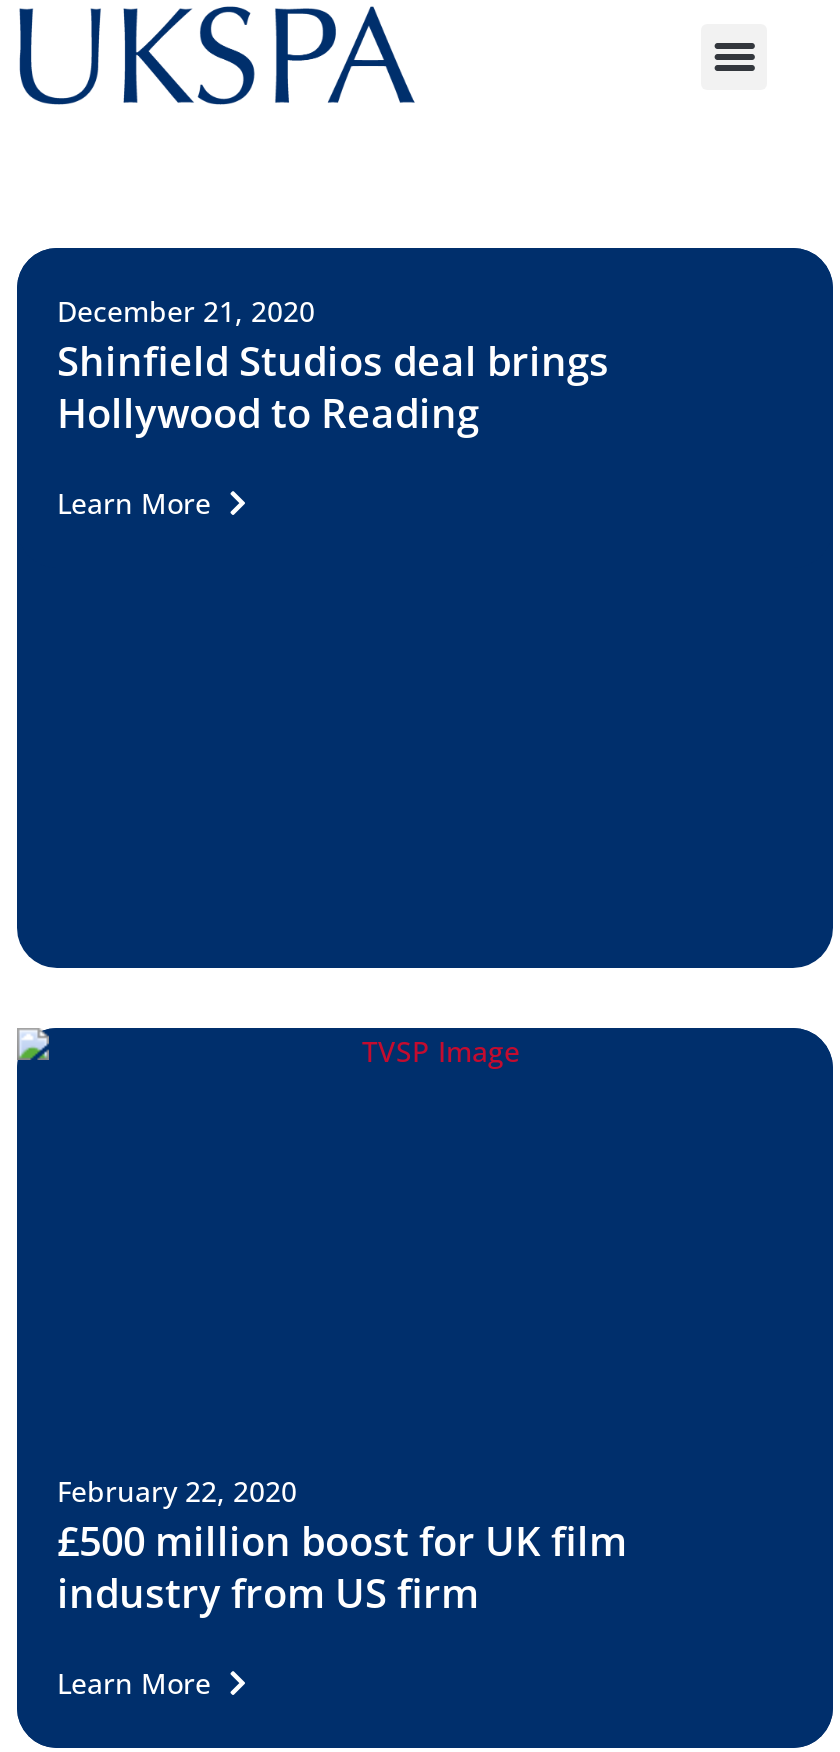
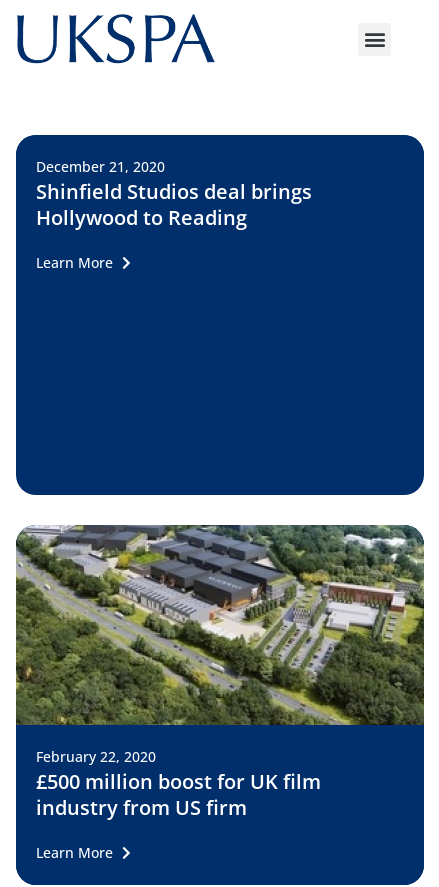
none -> [15,524,425,726] [image]

